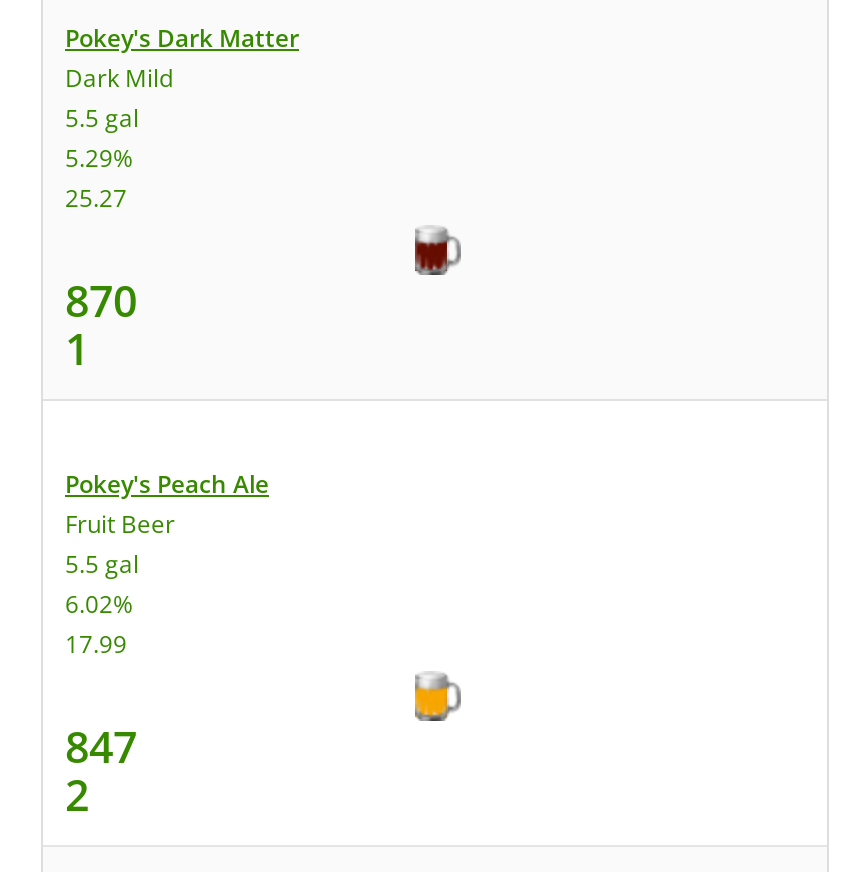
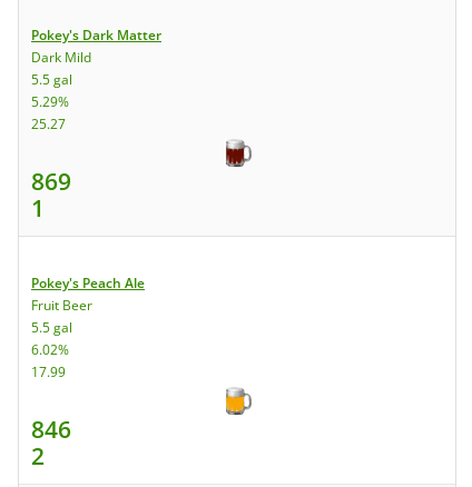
[65,271,137,329] 870 -> [31,165,71,197] 869
[65,717,137,775] 847 -> [31,413,71,445] 846

